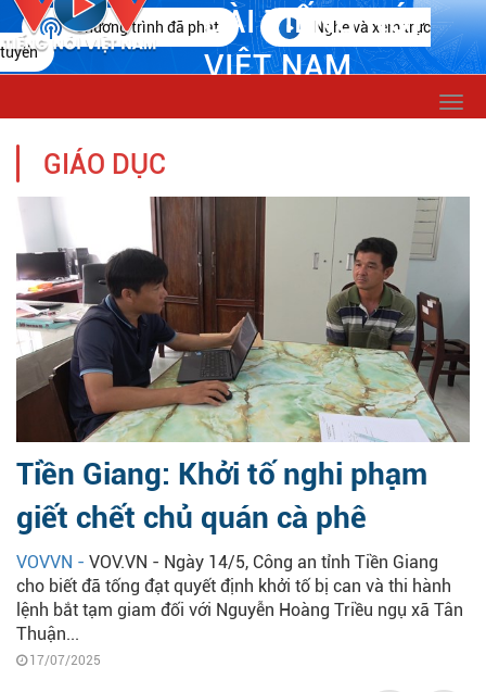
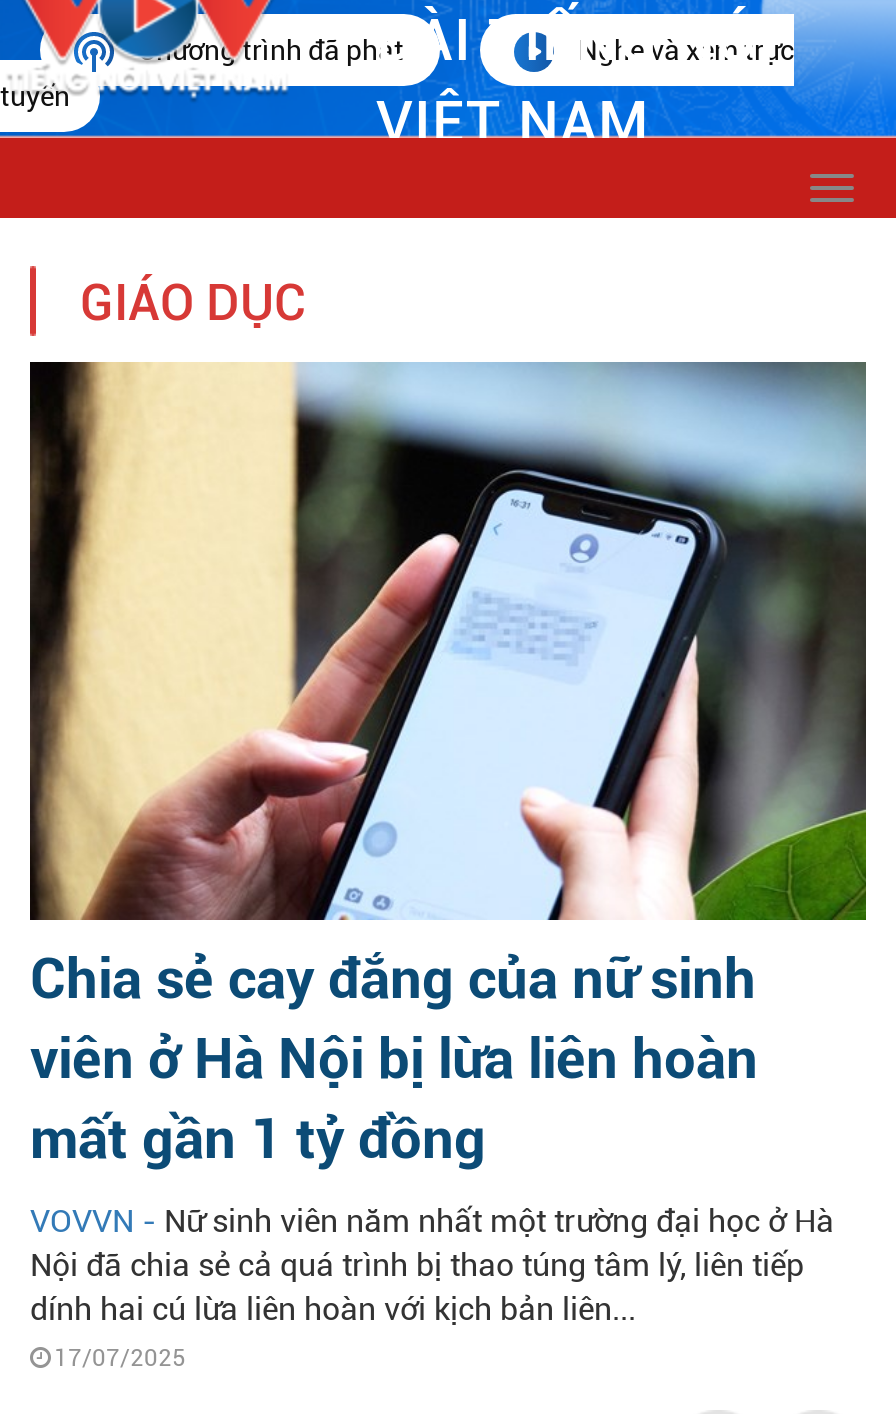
[16,196,470,536] [image] | Tiền Giang: Khởi tố nghi phạm | giết chết chủ quán cà phê -> [28,360,868,1171] [image] | Chia sẻ cay đắng của nữ sinh | viên ở Hà Nội bị lừa liên hoàn | mất gần 1 tỷ đồng
[16,552,463,645] VOVVN - VOV.VN - Ngày 14/5, Công an tỉnh Tiền Giang | cho biết đã tống đạt quyết định khởi tố bị can và thi hành | lệnh bắt tạm giam đối với Nguyễn Hoàng Triều ngụ xã Tân | Thuận... -> [30,1201,834,1327] VOVVN - Nữ sinh viên năm nhất một trường đại học ở Hà | Nội đã chia sẻ cả quá trình bị thao túng tâm lý, liên tiếp | dính hai cú lừa liên hoàn với kịch bản liên...

